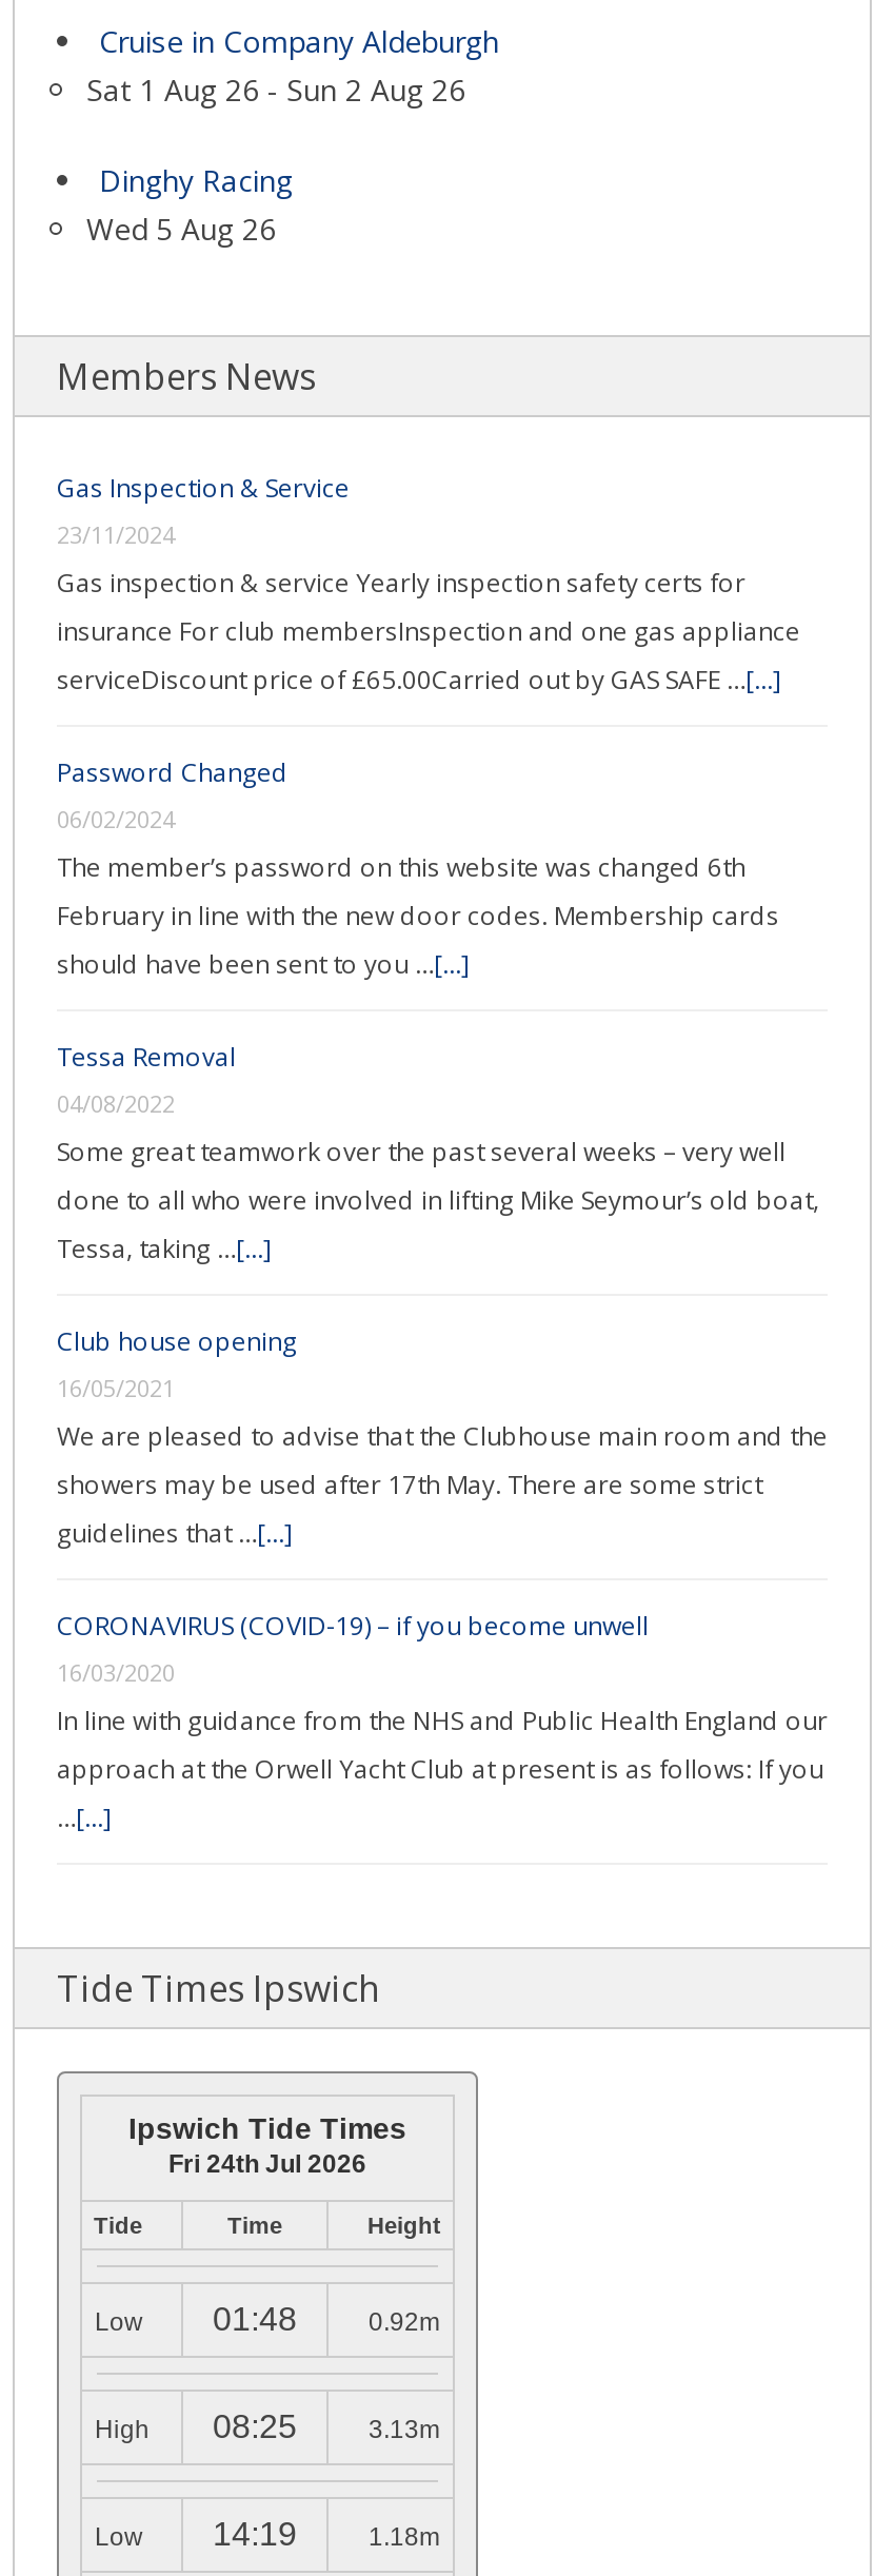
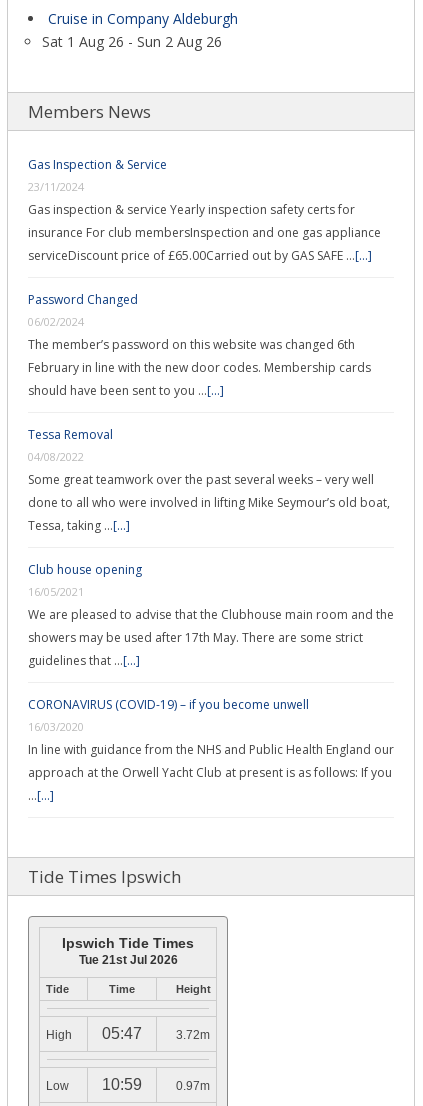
[86,160,293,249] Dinghy Racing | Wed 5 Aug 26 -> none
[168,2149,366,2179] Fri 24th Jul 2026 -> [78,953,177,967] Tue 21st Jul 2026
[95,2301,440,2337] Low | 01:48 | 0.92m -> none
[213,2408,440,2444] 08:25 | 3.13m -> [102,1025,210,1042] 05:47 | 3.72m
[213,2516,440,2552] 14:19 | 1.18m -> [102,1076,210,1093] 10:59 | 0.97m

